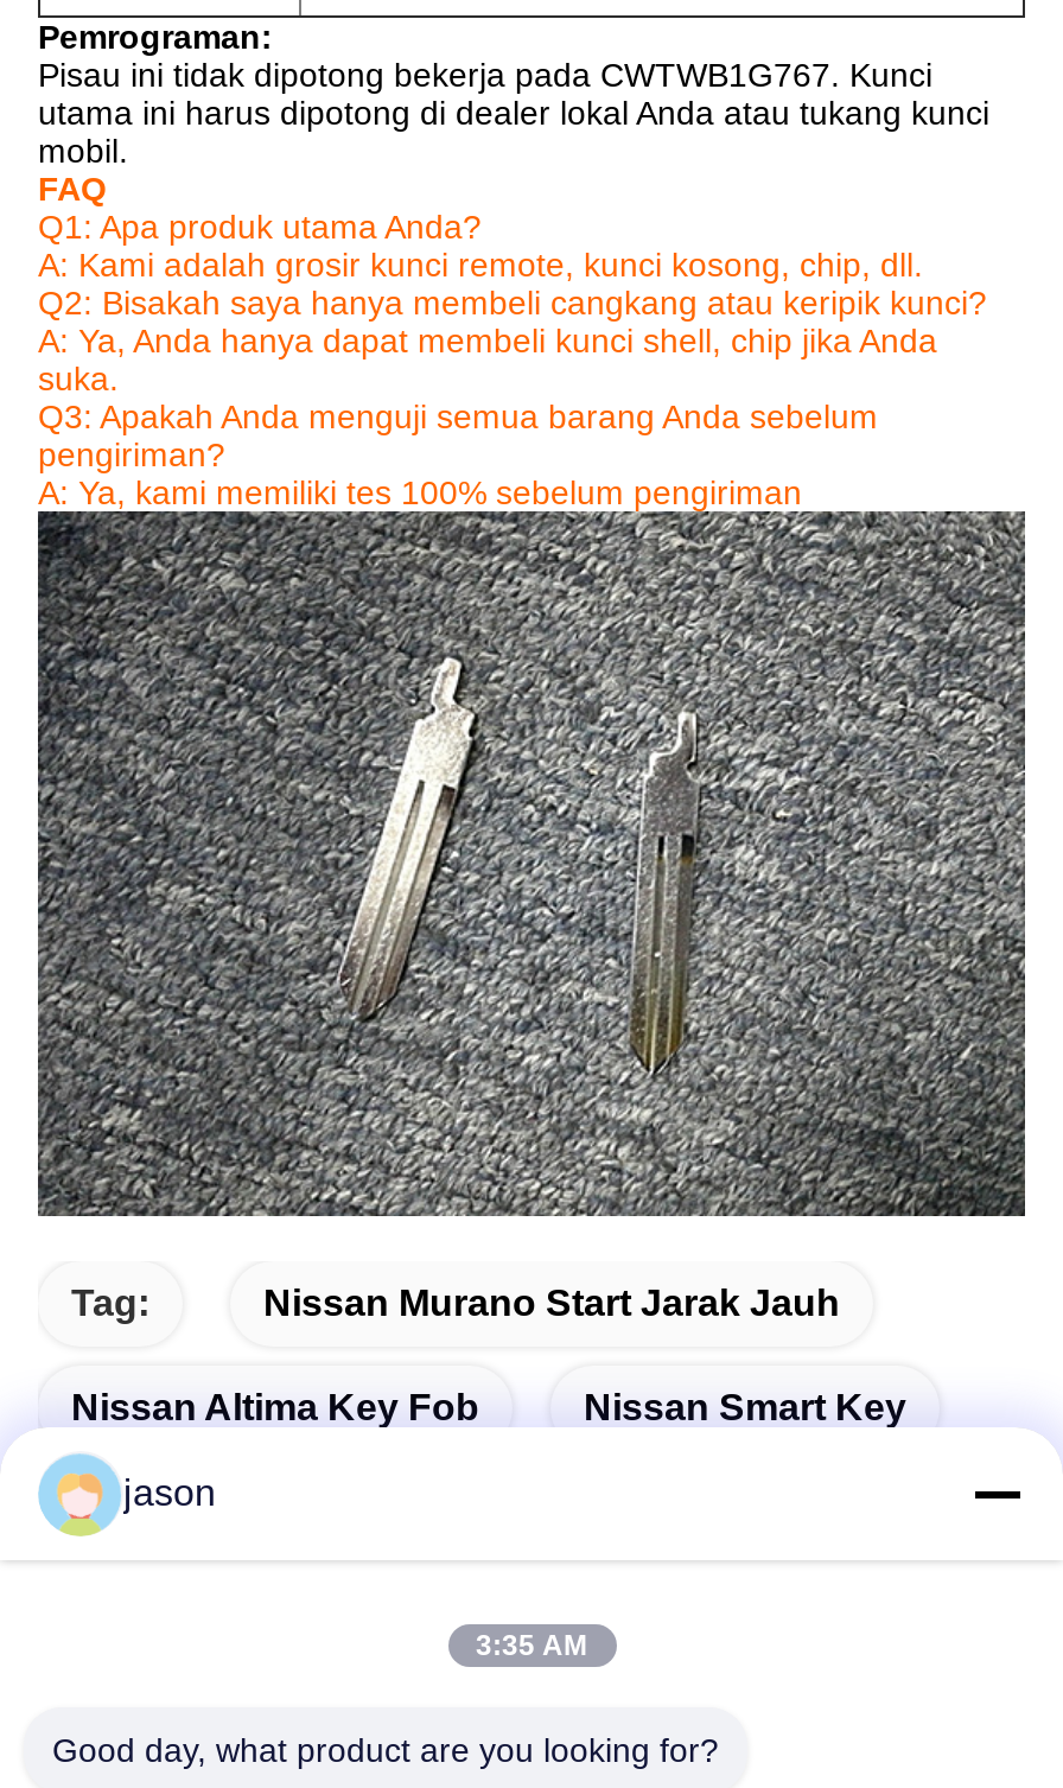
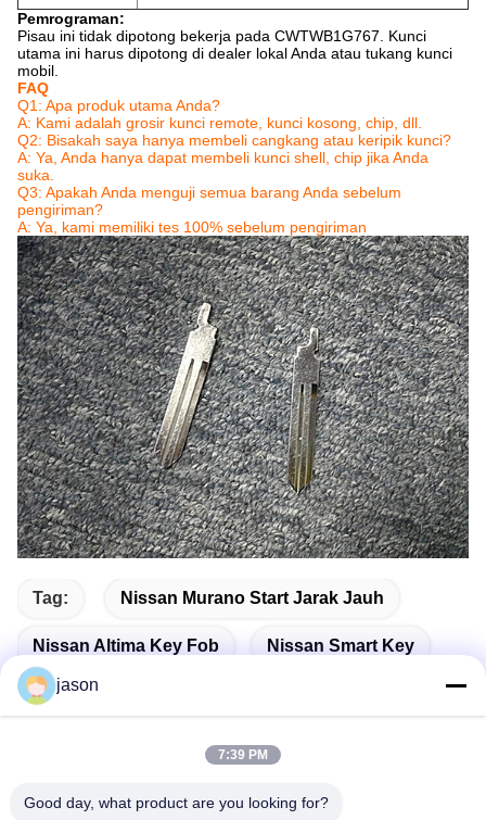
[476,1629,587,1662] 3:35 AM -> [218,747,268,762] 7:39 PM

